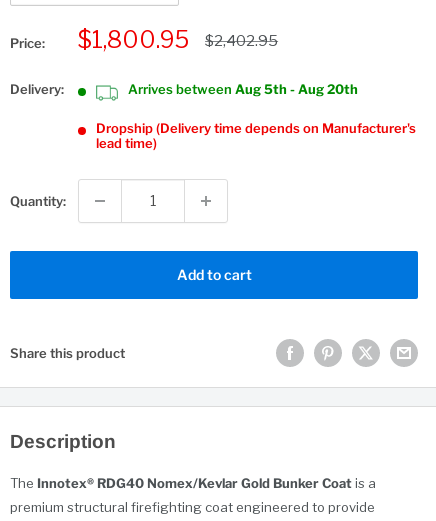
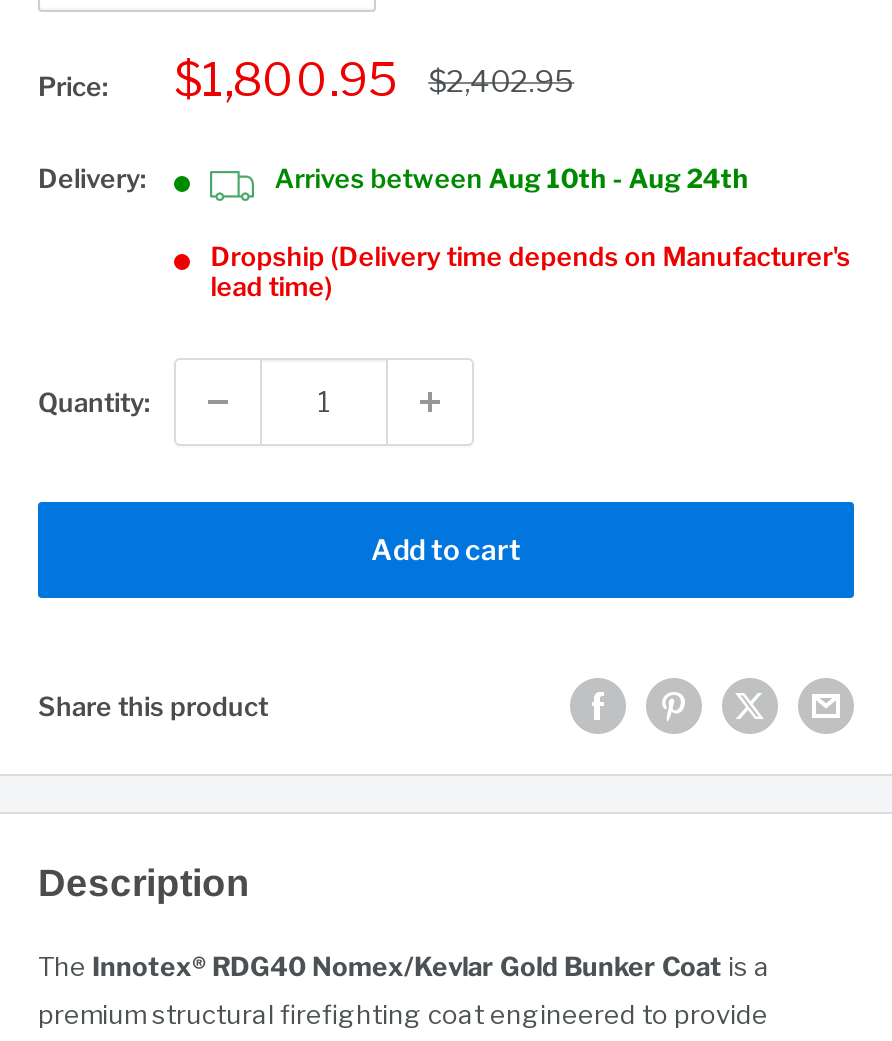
[128,81,358,97] Arrives between Aug 5th - Aug 20th -> [274,162,748,194] Arrives between Aug 10th - Aug 24th

